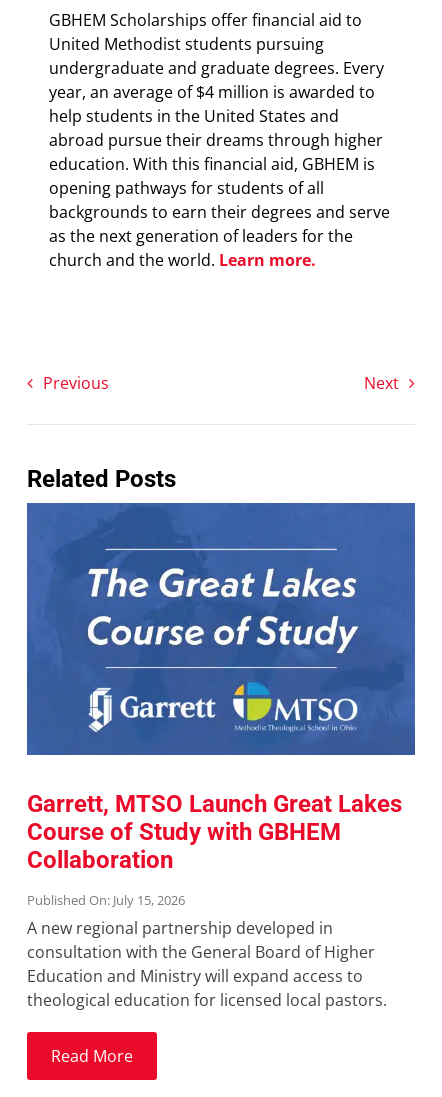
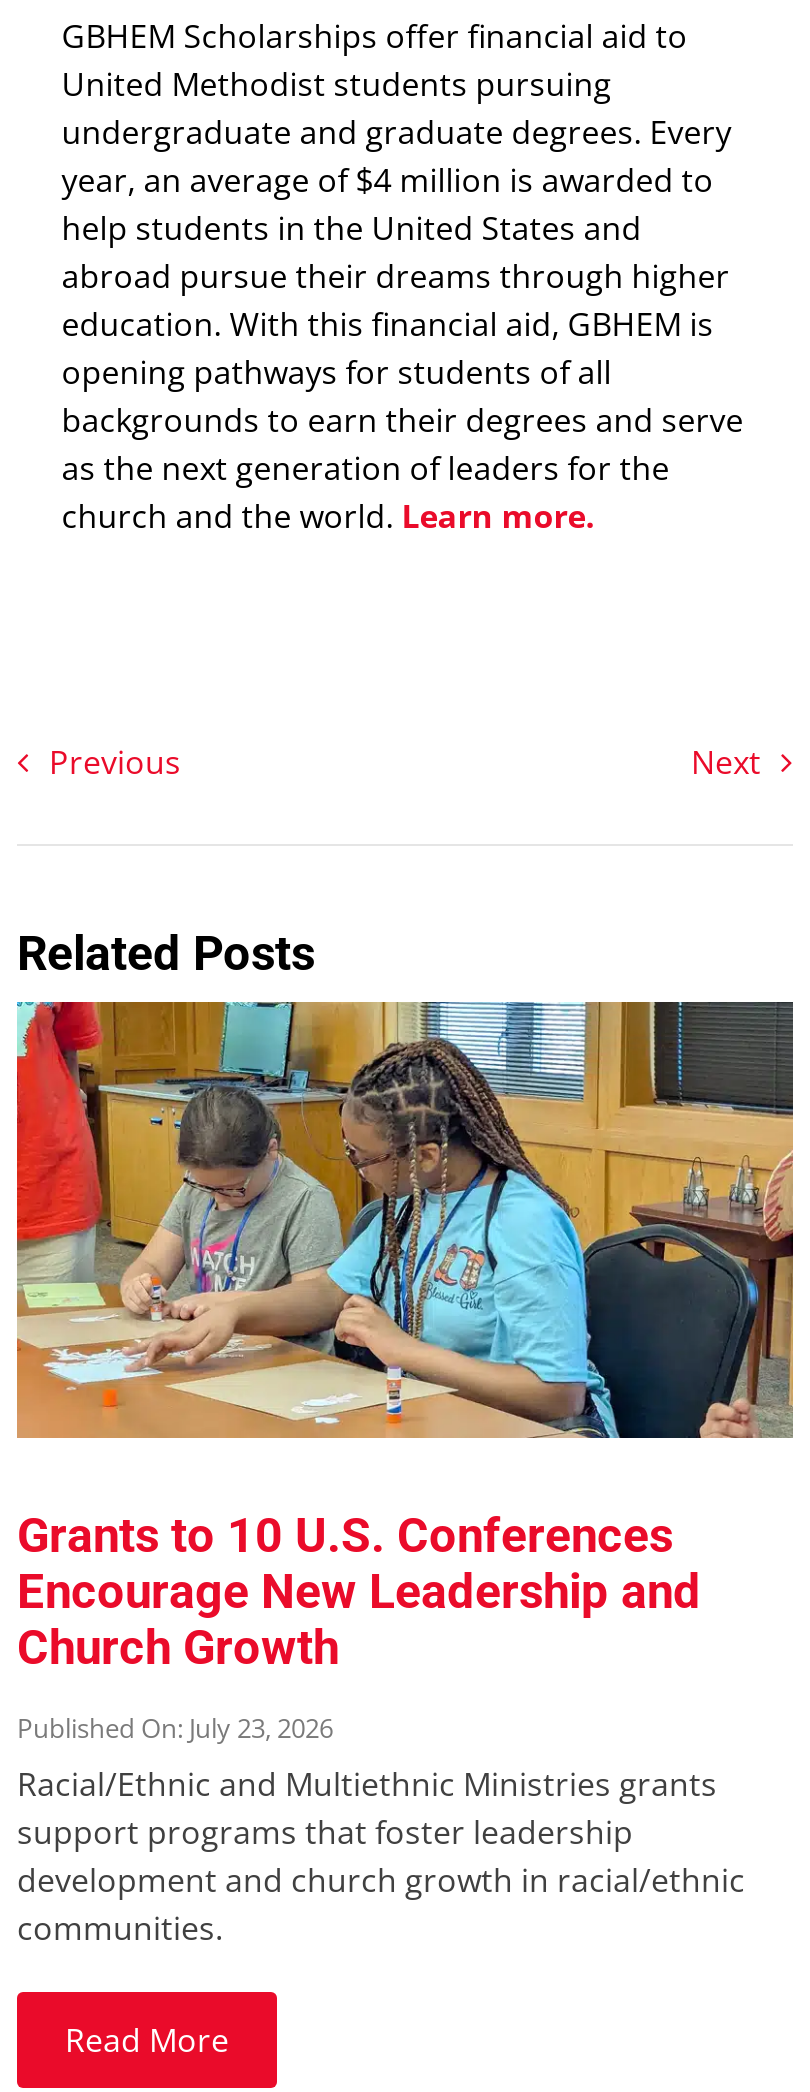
[26,502,416,874] [image] | Garrett, MTSO Launch Great Lakes | Course of Study with GBHEM | Collaboration -> [15,1000,795,1677] [image] | Grants to 10 U.S. Conferences | Encourage New Leadership and | Church Growth
[27,891,387,1011] Published On: July 15, 2026 | A new regional partnership developed in | consultation with the General Board of Higher | Education and Ministry will expand access to | theological education for licensed local pastors. -> [17,1711,745,1951] Published On: July 23, 2026 | Racial/Ethnic and Multiethnic Ministries grants | support programs that foster leadership | development and church growth in racial/ethnic | communities.

